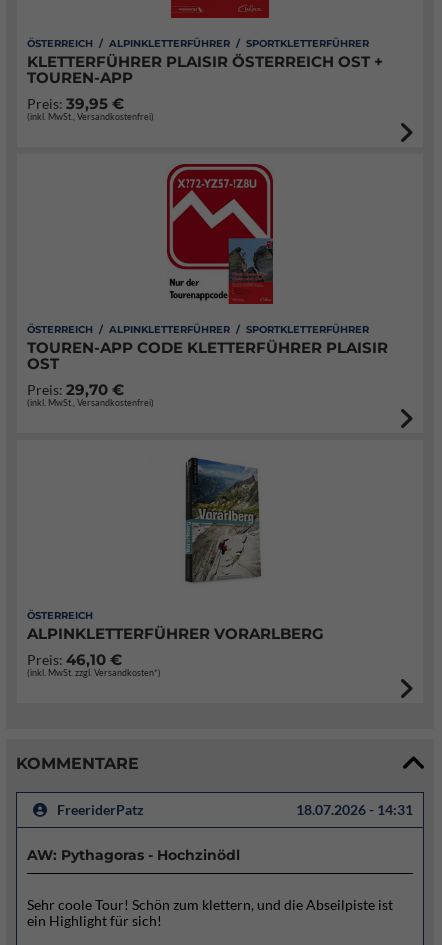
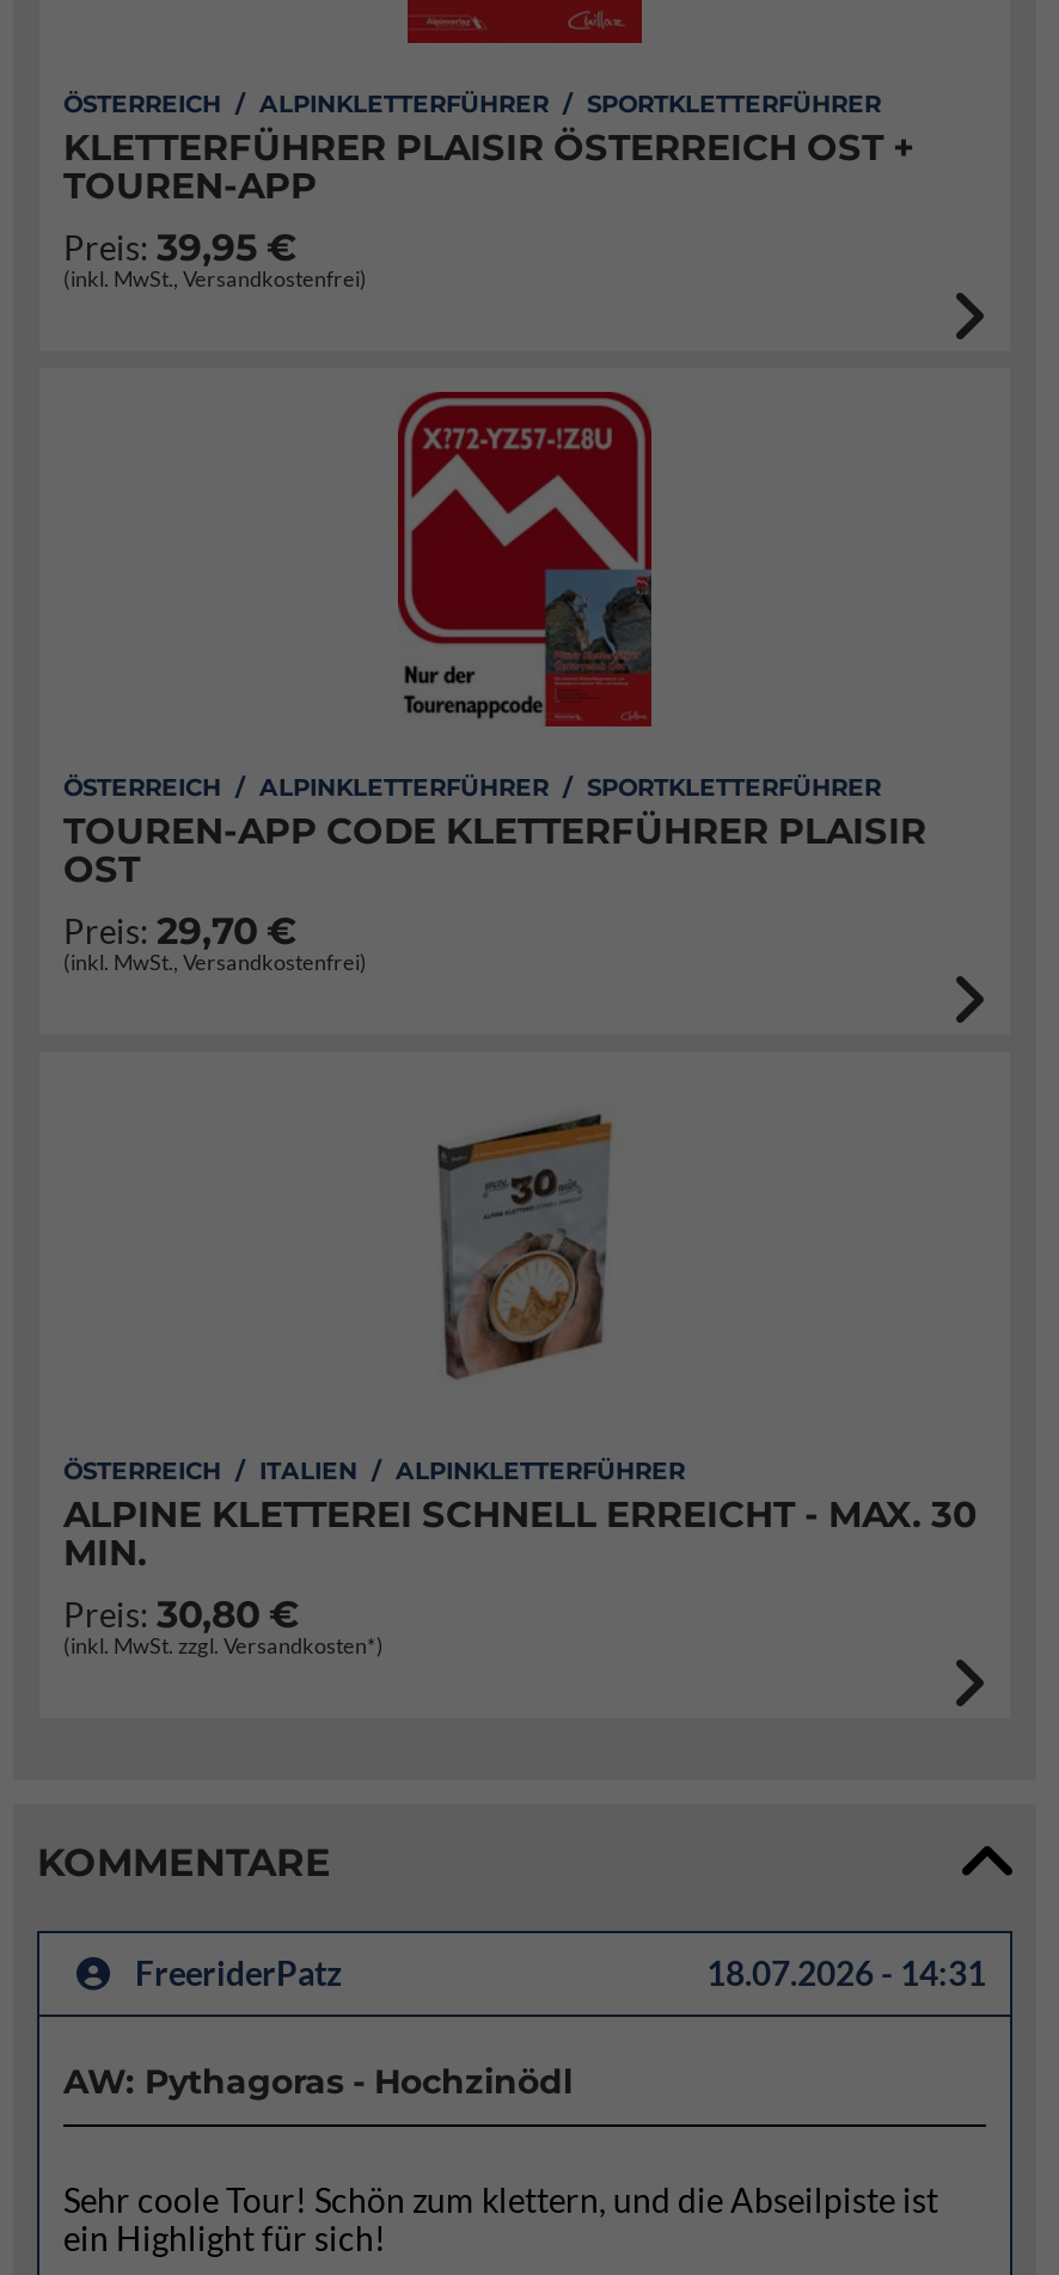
[27,456,324,669] [image] | ÖSTERREICH | ALPINKLETTERFÜHRER VORARLBERG | Preis: 46,10 € -> [63,1114,977,1637] [image] | ÖSTERREICH / ITALIEN / ALPINKLETTERFÜHRER | ALPINE KLETTEREI SCHNELL ERREICHT - MAX. 30 | MIN. | Preis: 30,80 €

